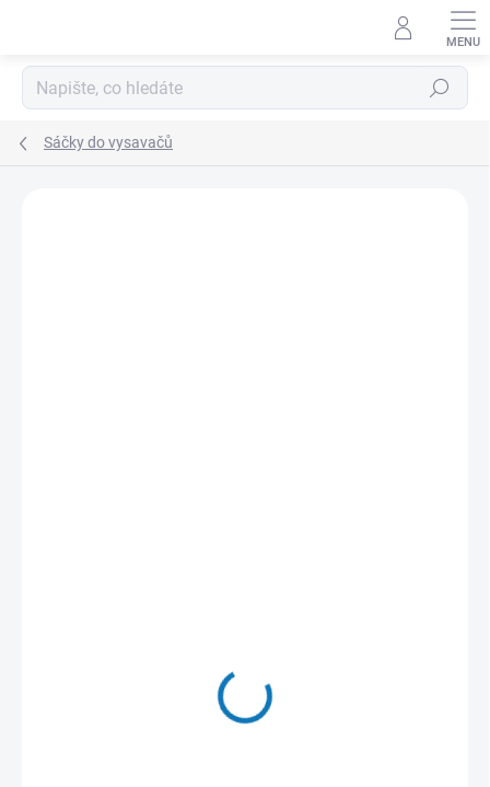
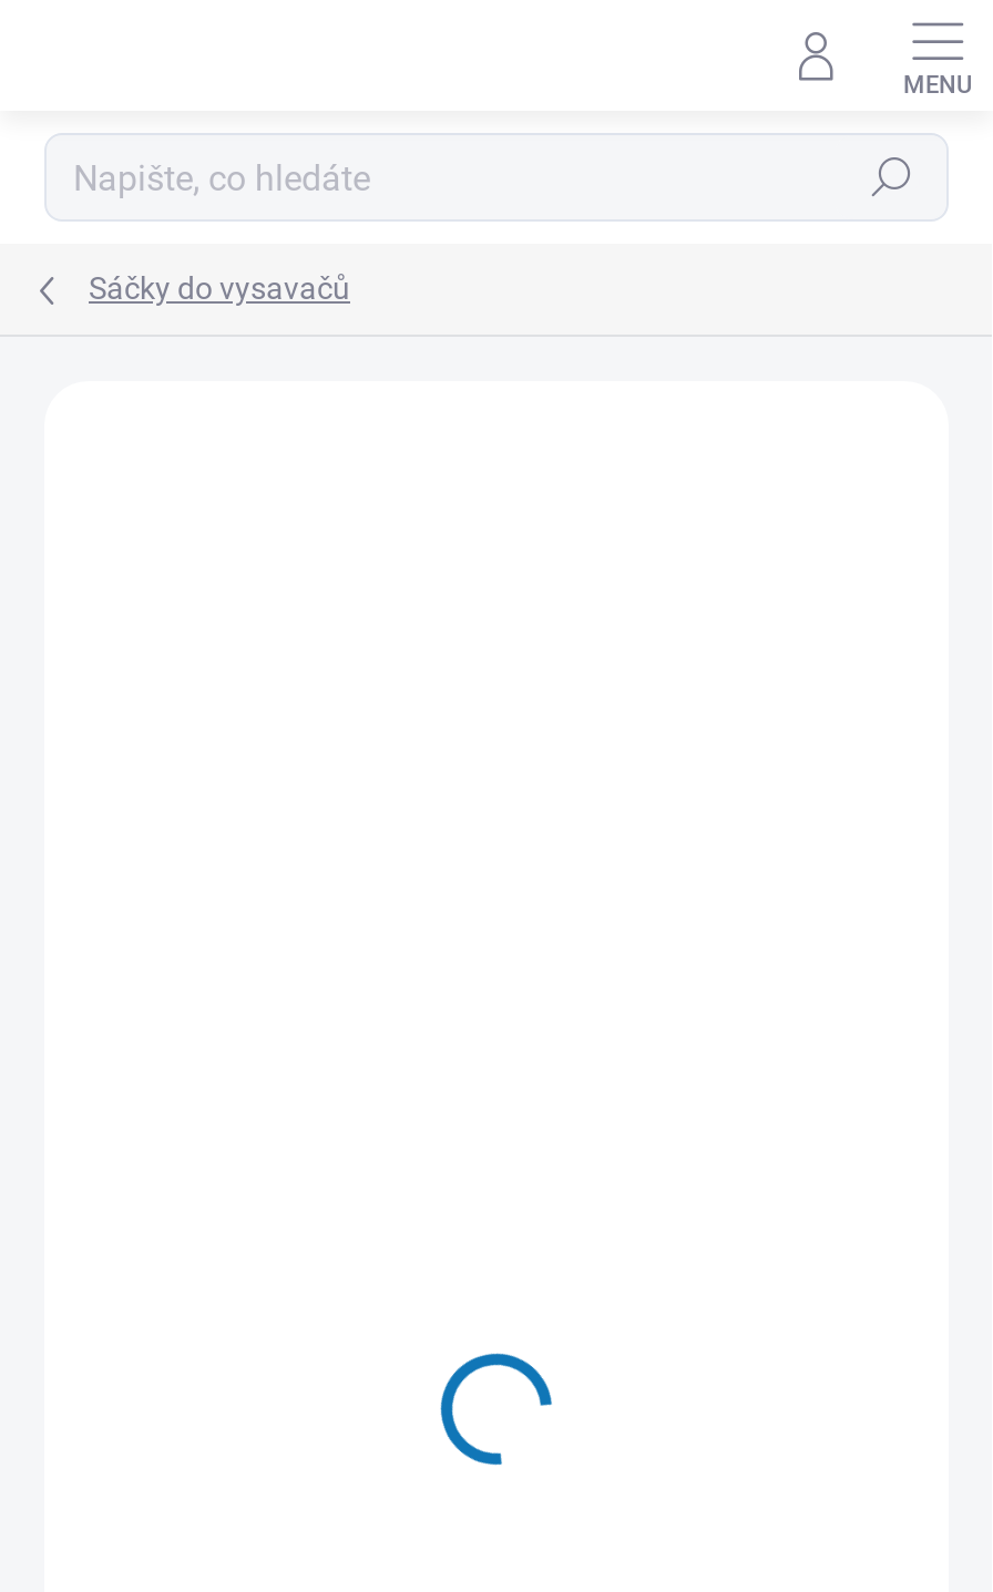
[218,668,275,725] [image] -> [441,1349,554,1465] [image]

